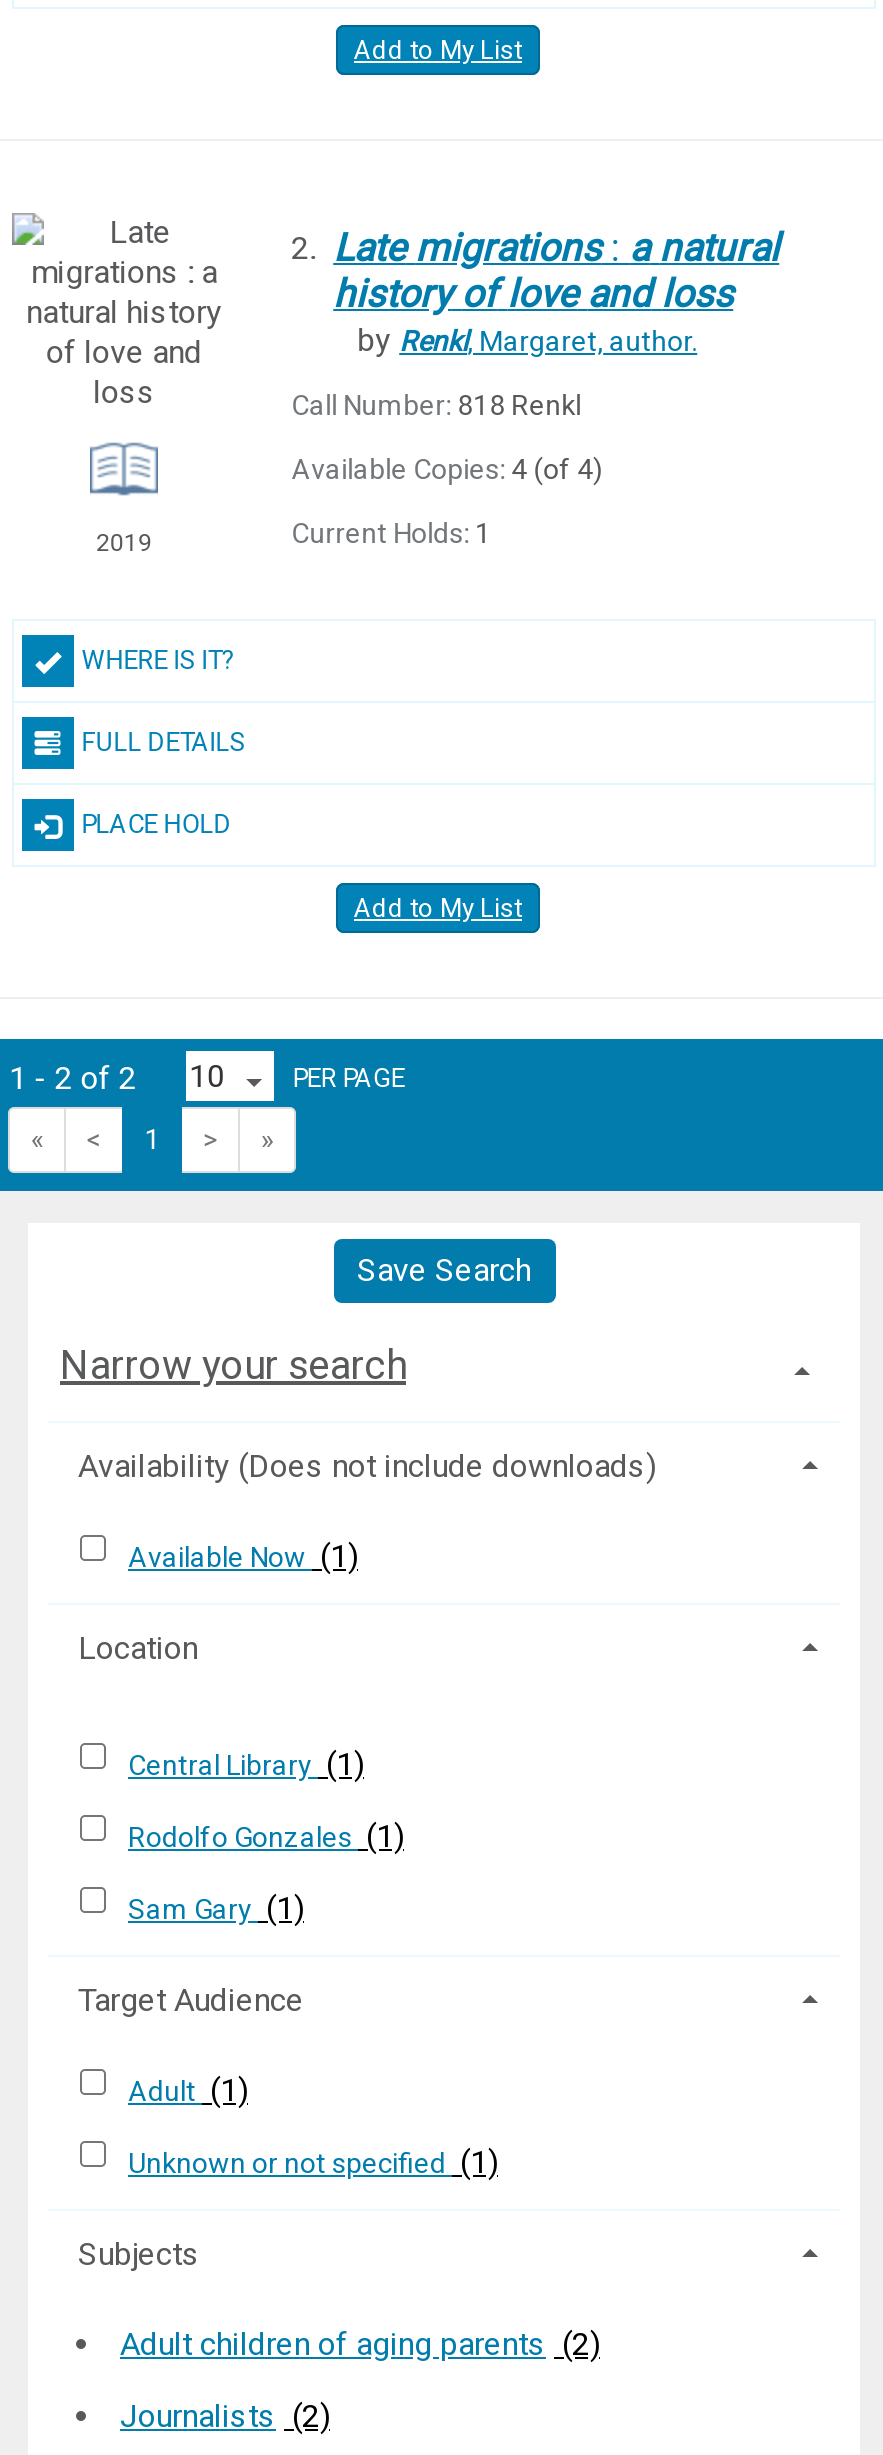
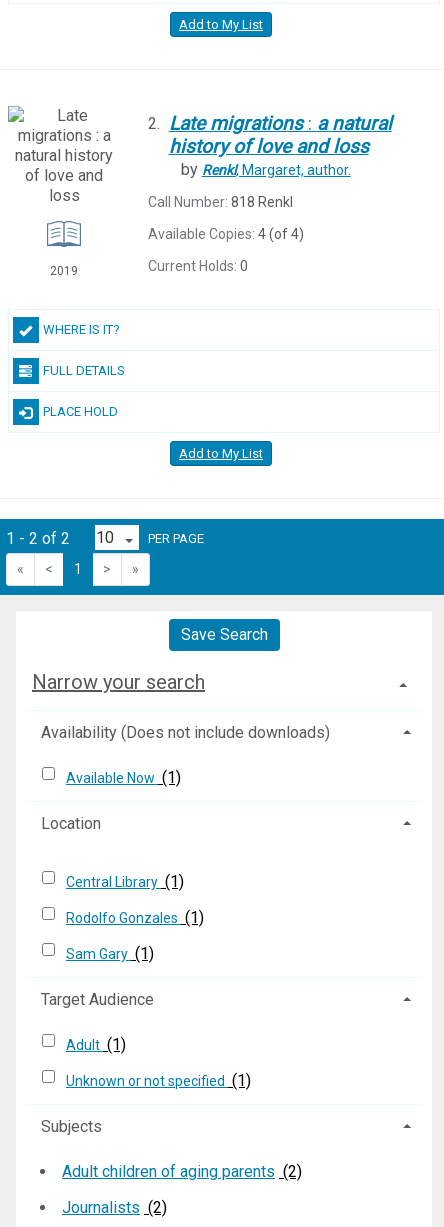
[291,518,491,550] Current Holds: 1 -> [148,258,248,274] Current Holds: 0

